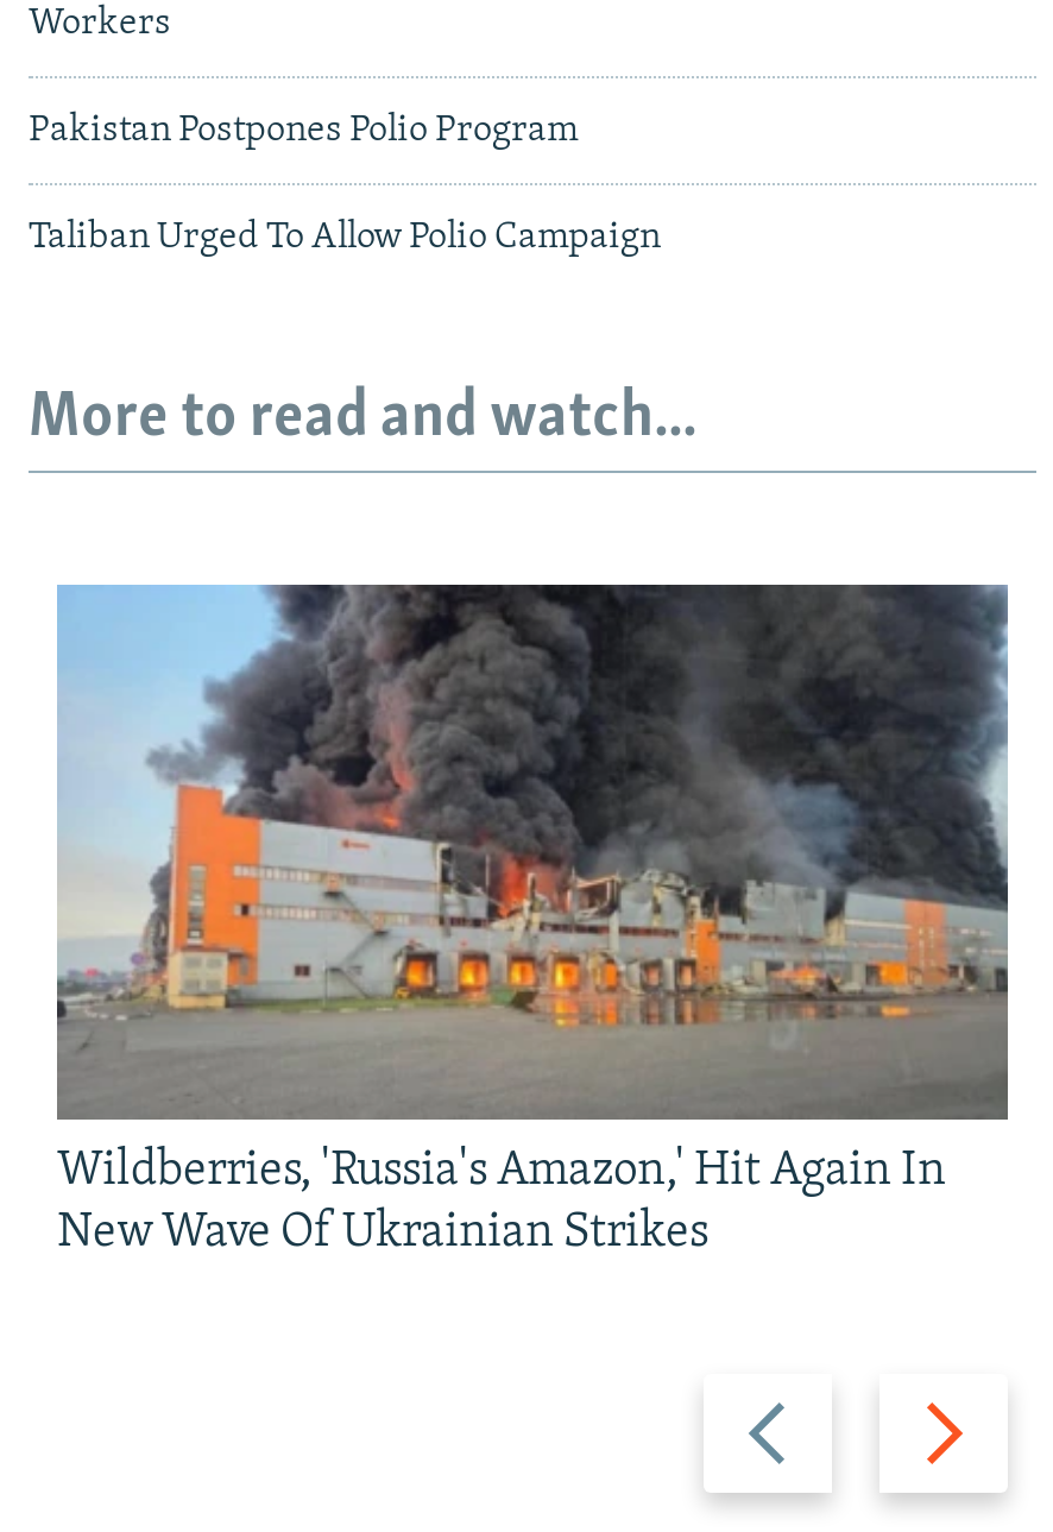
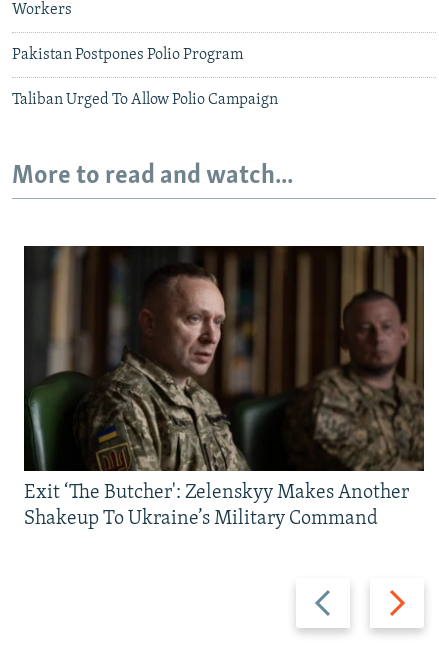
[55,582,1010,1257] [image] | Wildberries, 'Russia's Amazon,' Hit Again In | New Wave Of Ukrainian Strikes -> [23,245,425,529] [image] | Exit ‘The Butcher': Zelenskyy Makes Another | Shakeup To Ukraine’s Military Command

